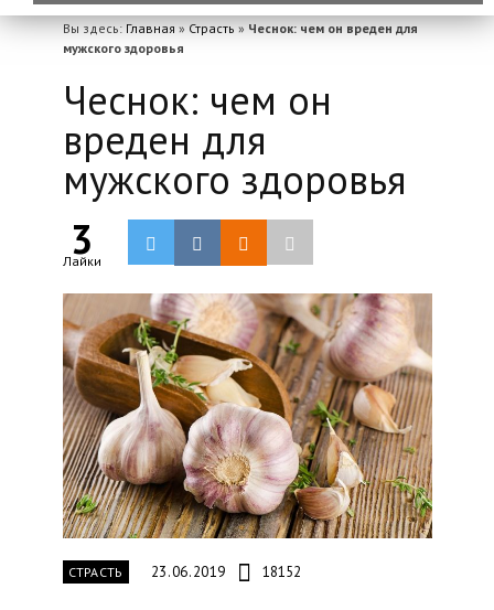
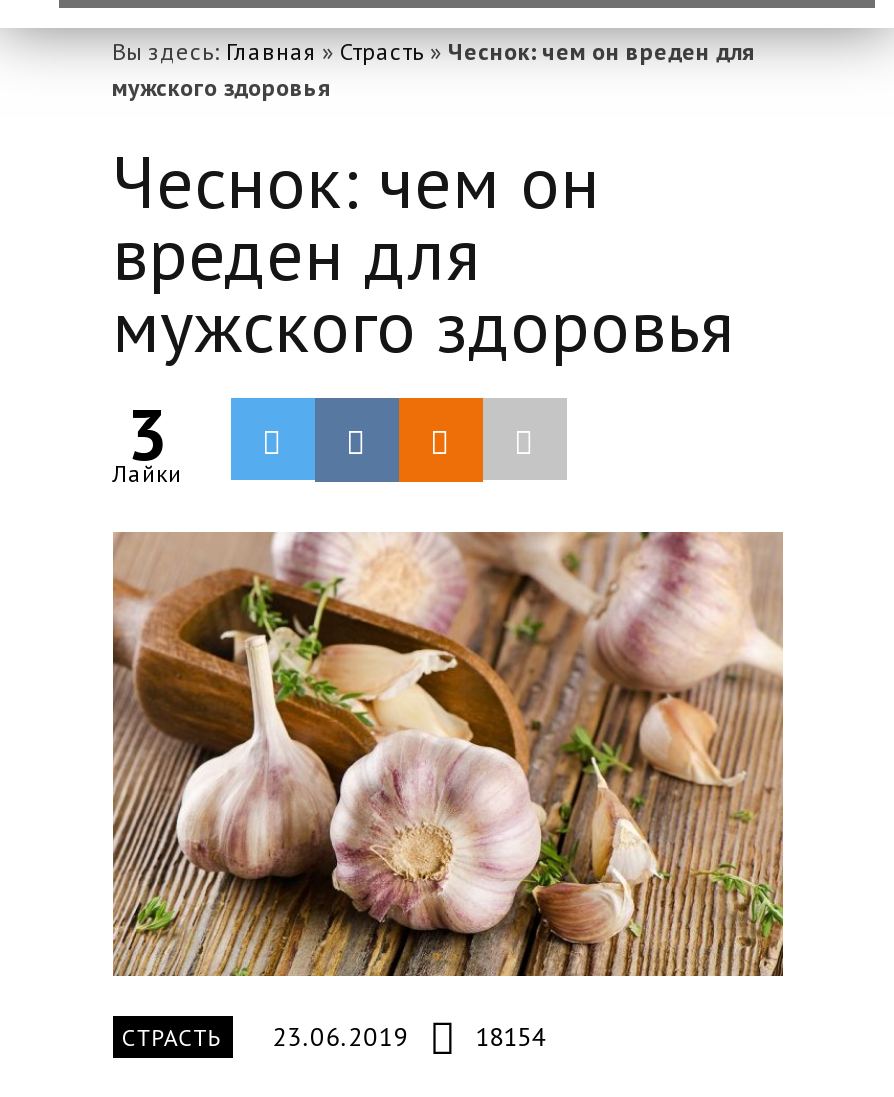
[68,563,301,582] СТРАСТЬ 23.06.2019 18152 -> [122,1021,545,1055] СТРАСТЬ 23.06.2019 18154

